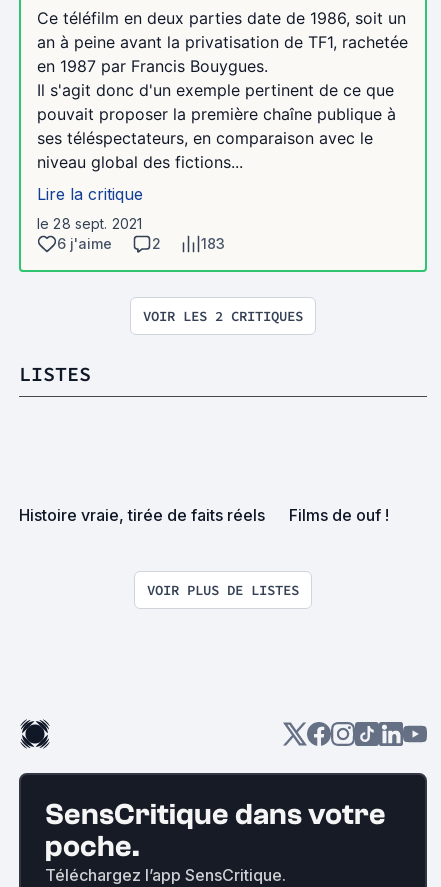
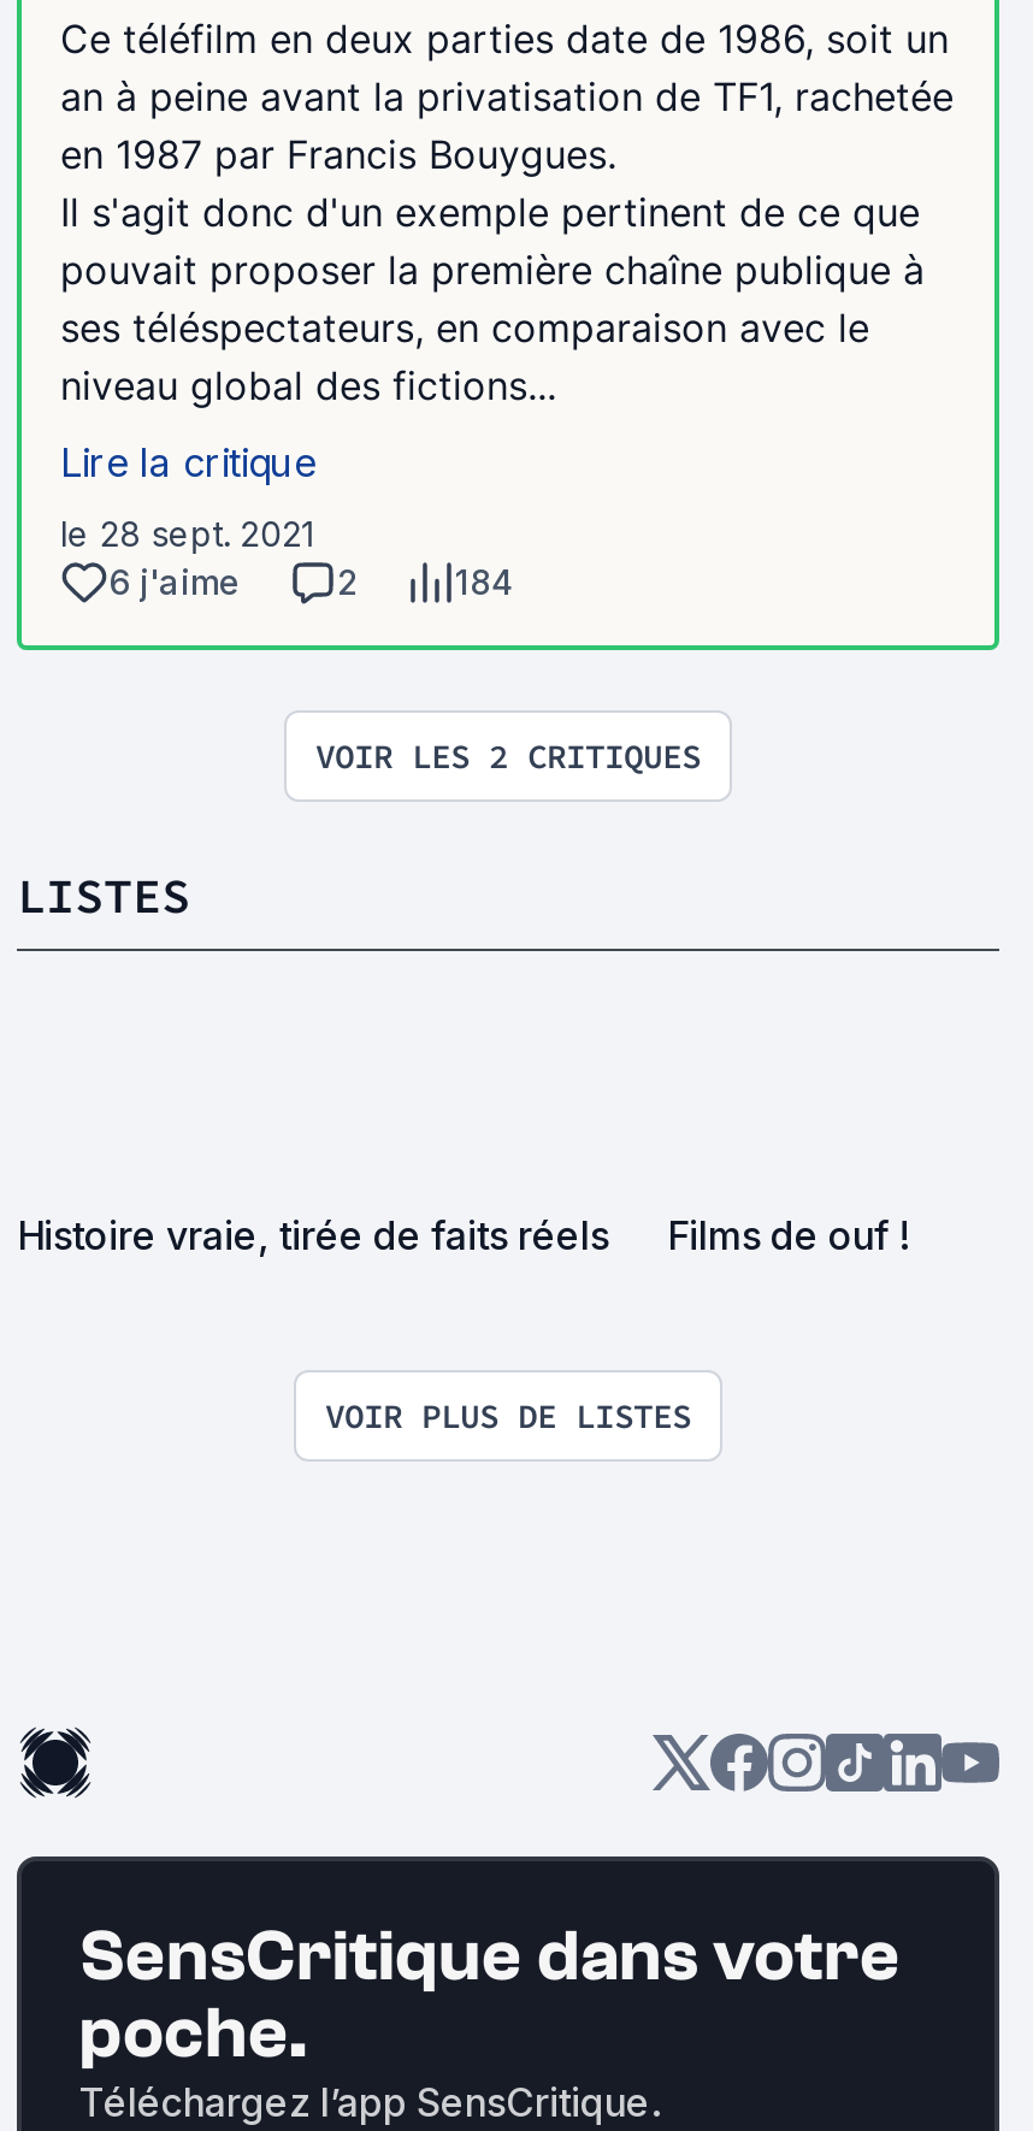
[201,234,225,251] 183 -> [455,560,515,601] 184

